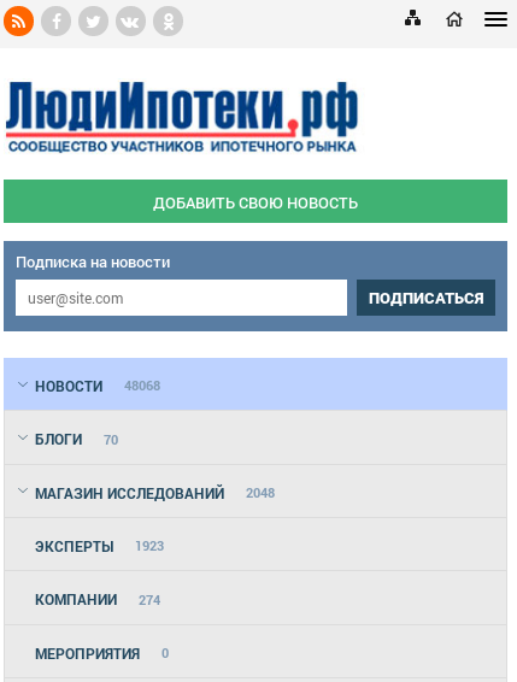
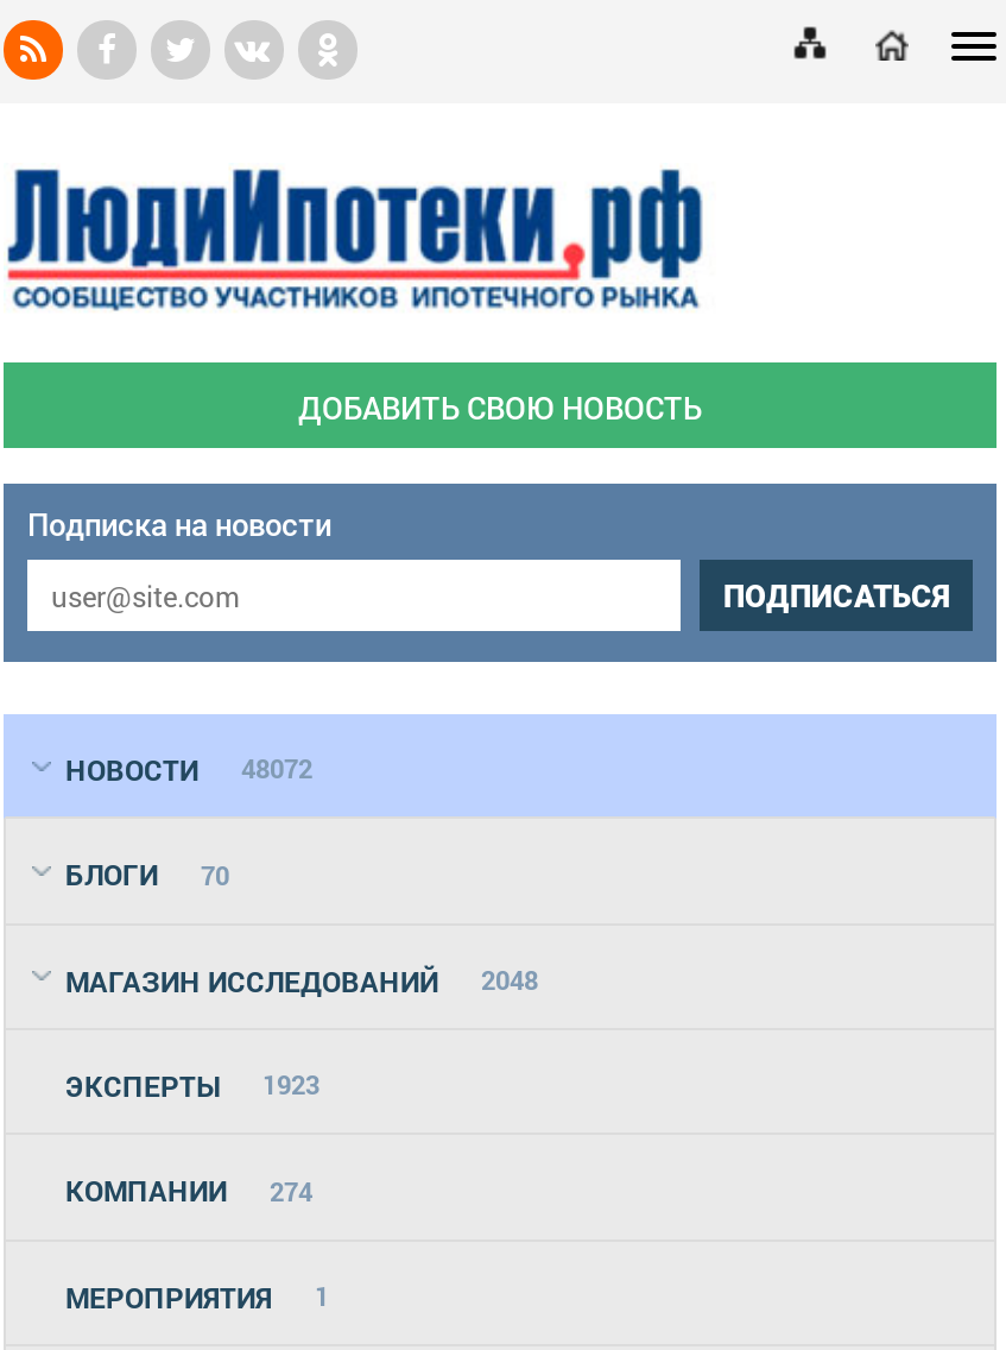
[35,376,160,395] НОВОСТИ 48068 -> [65,750,312,788] НОВОСТИ 48072
[35,643,169,662] МЕРОПРИЯТИЯ 0 -> [65,1277,329,1315] МЕРОПРИЯТИЯ 1

